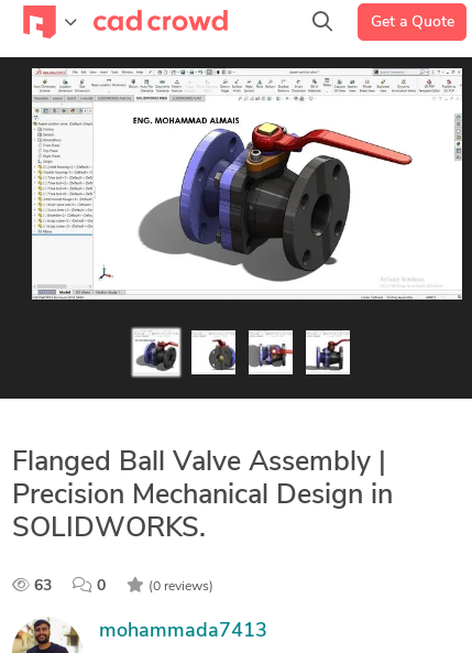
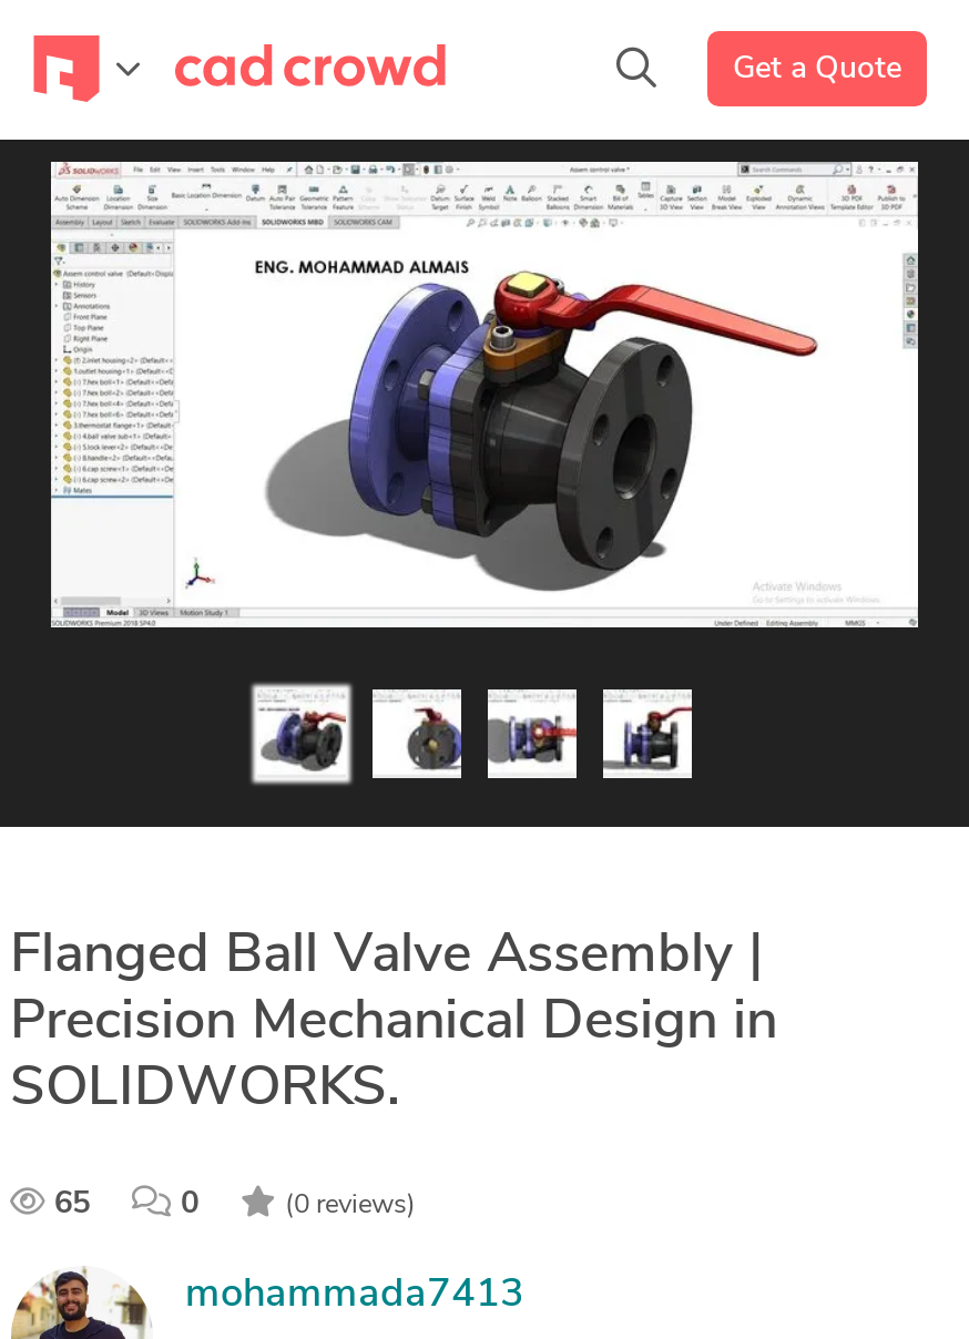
[34,578,51,595] 63 -> [54,1188,90,1222] 65

